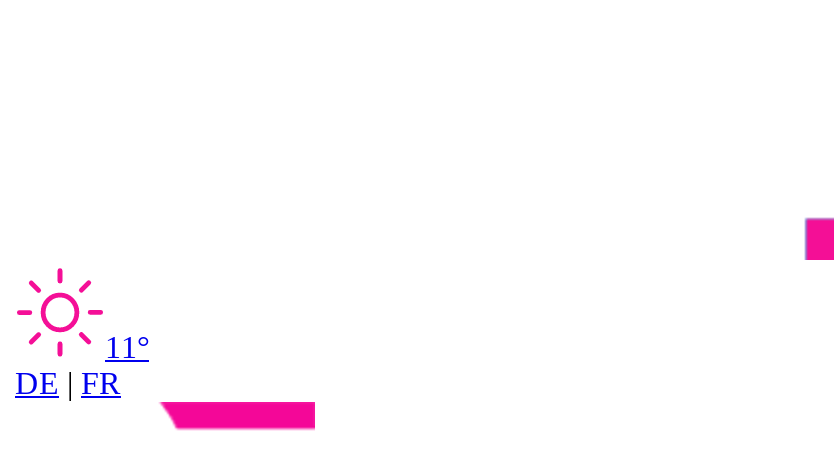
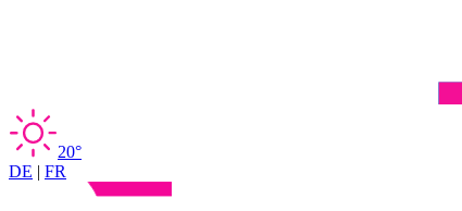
[105,330,149,364] 11° -> [58,142,82,161] 20°

